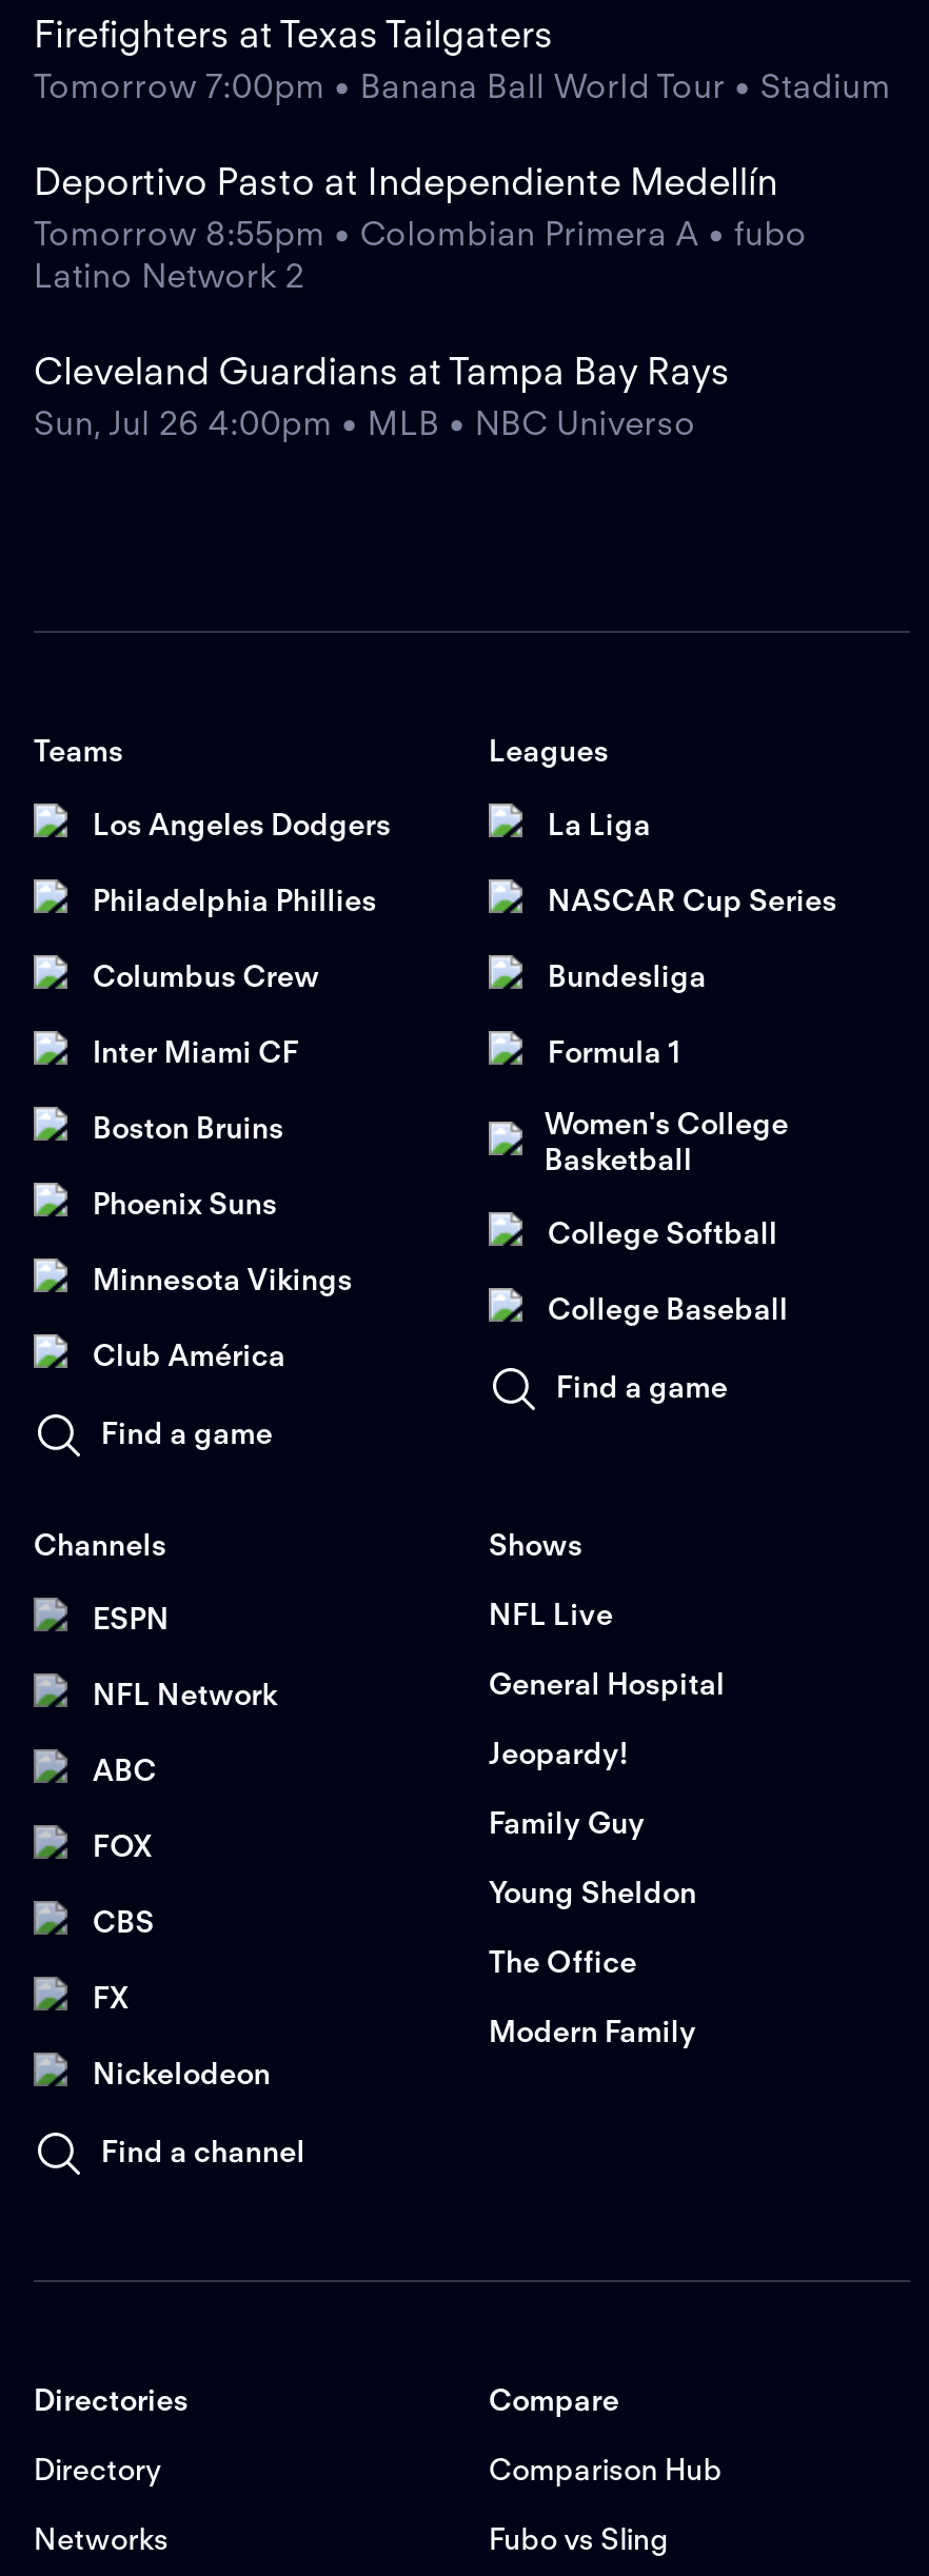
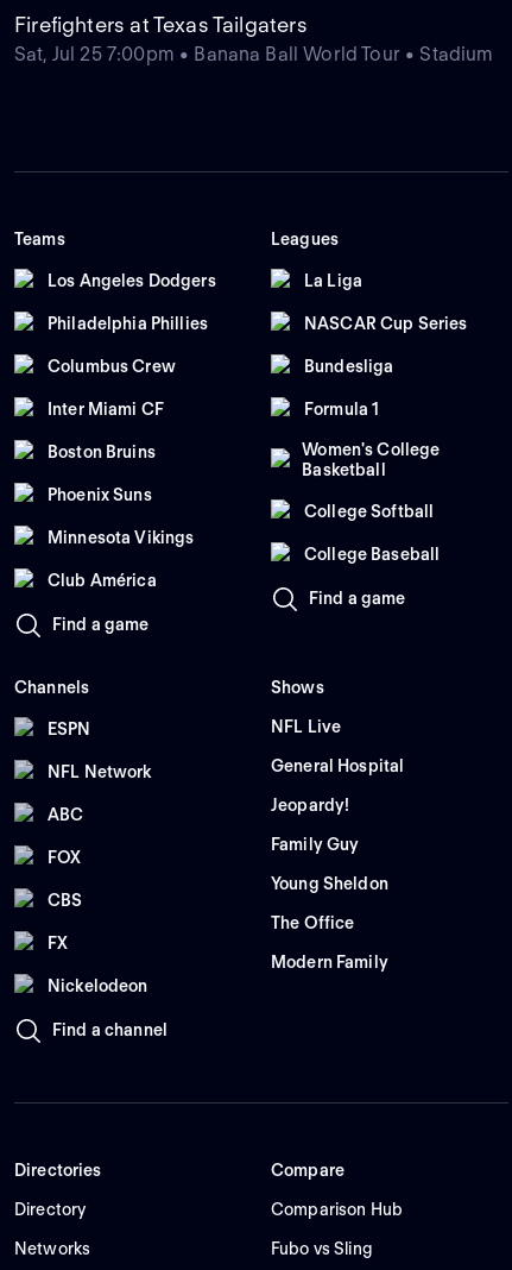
[34,67,891,444] Tomorrow 7:00pm • Banana Ball World Tour • Stadium | Deportivo Pasto at Independiente Medellín | Tomorrow 8:55pm • Colombian Primera A • fubo | Latino Network 2 | Cleveland Guardians at Tampa Bay Rays | Sun, Jul 26 4:00pm • MLB • NBC Universo -> [14,43,494,66] Sat, Jul 25 7:00pm • Banana Ball World Tour • Stadium

